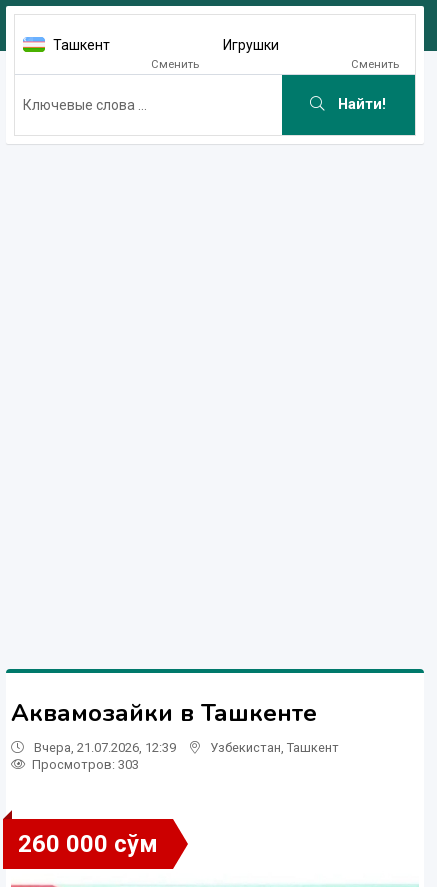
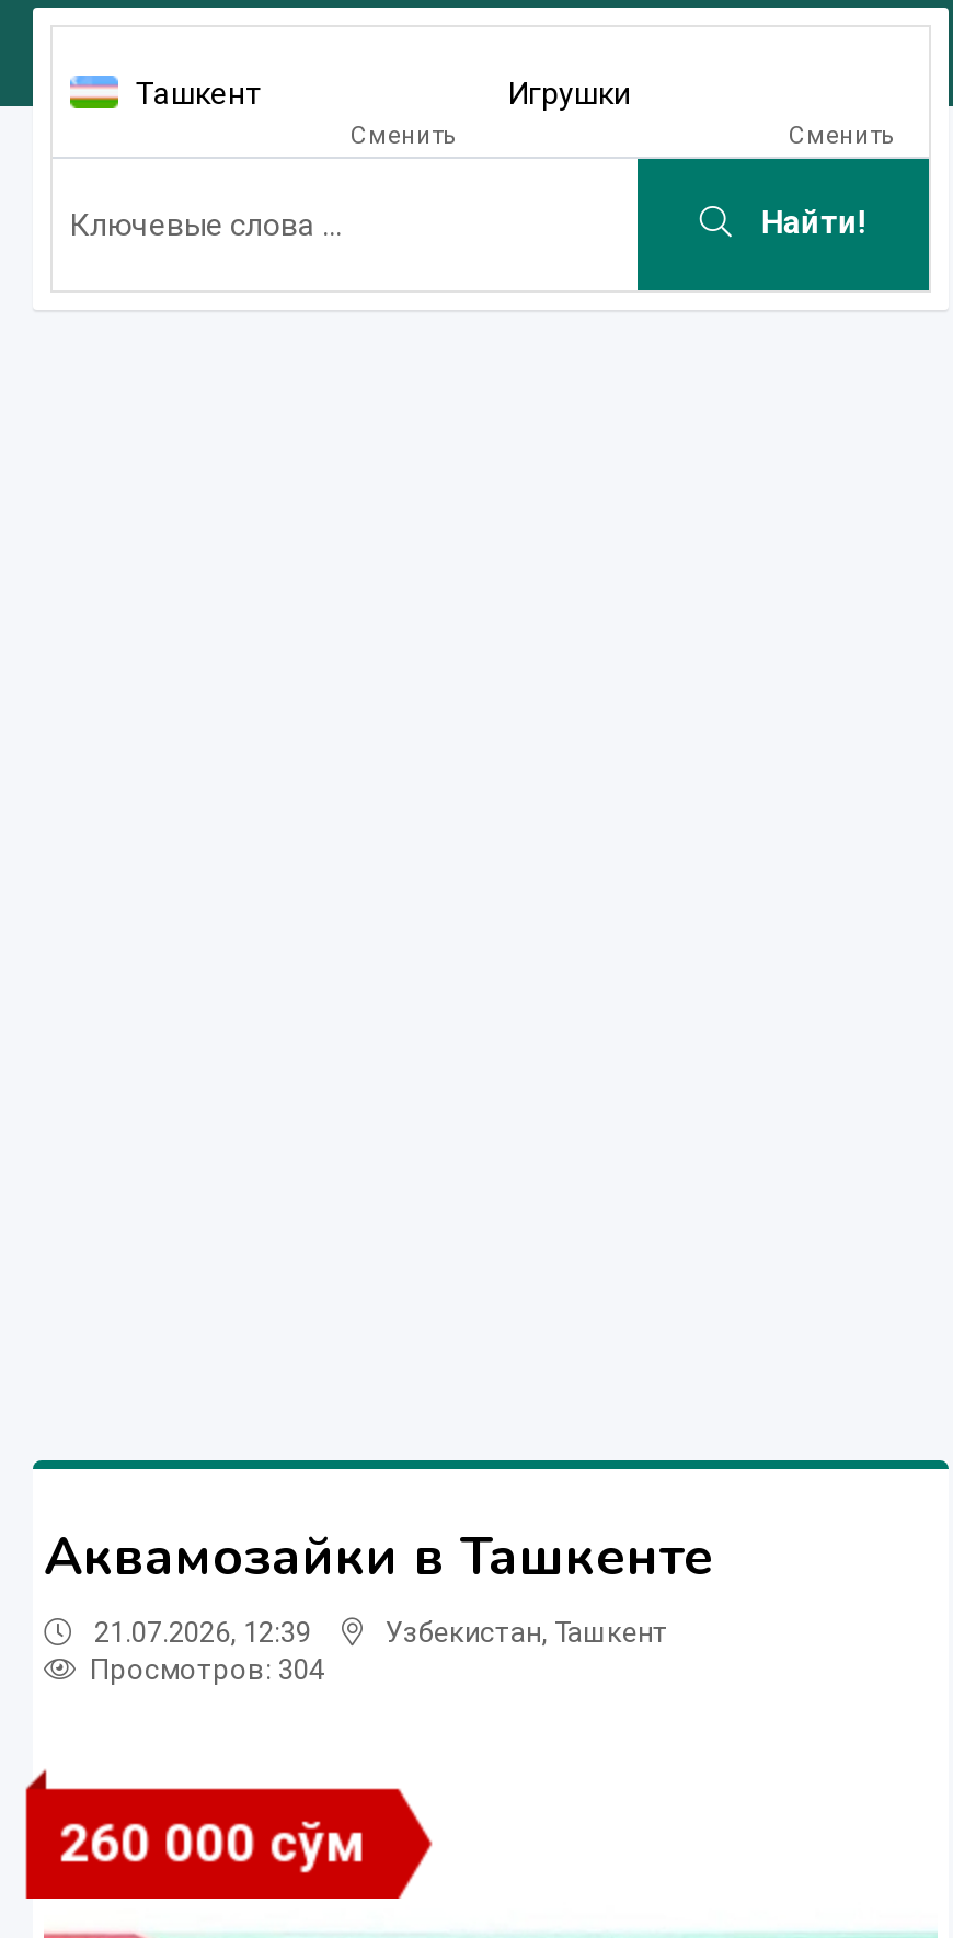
[34,740,176,755] Вчера, 21.07.2026, 12:39 -> [94,1615,311,1648] 21.07.2026, 12:39
[32,757,139,772] Просмотров: 303 -> [90,1652,324,1685] Просмотров: 304

